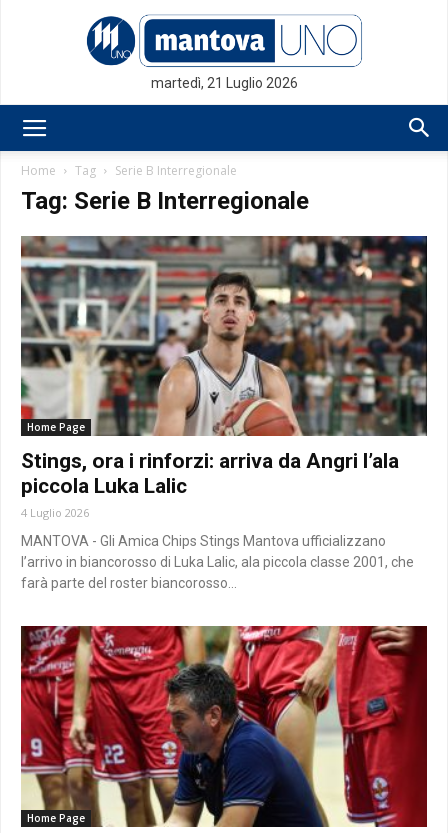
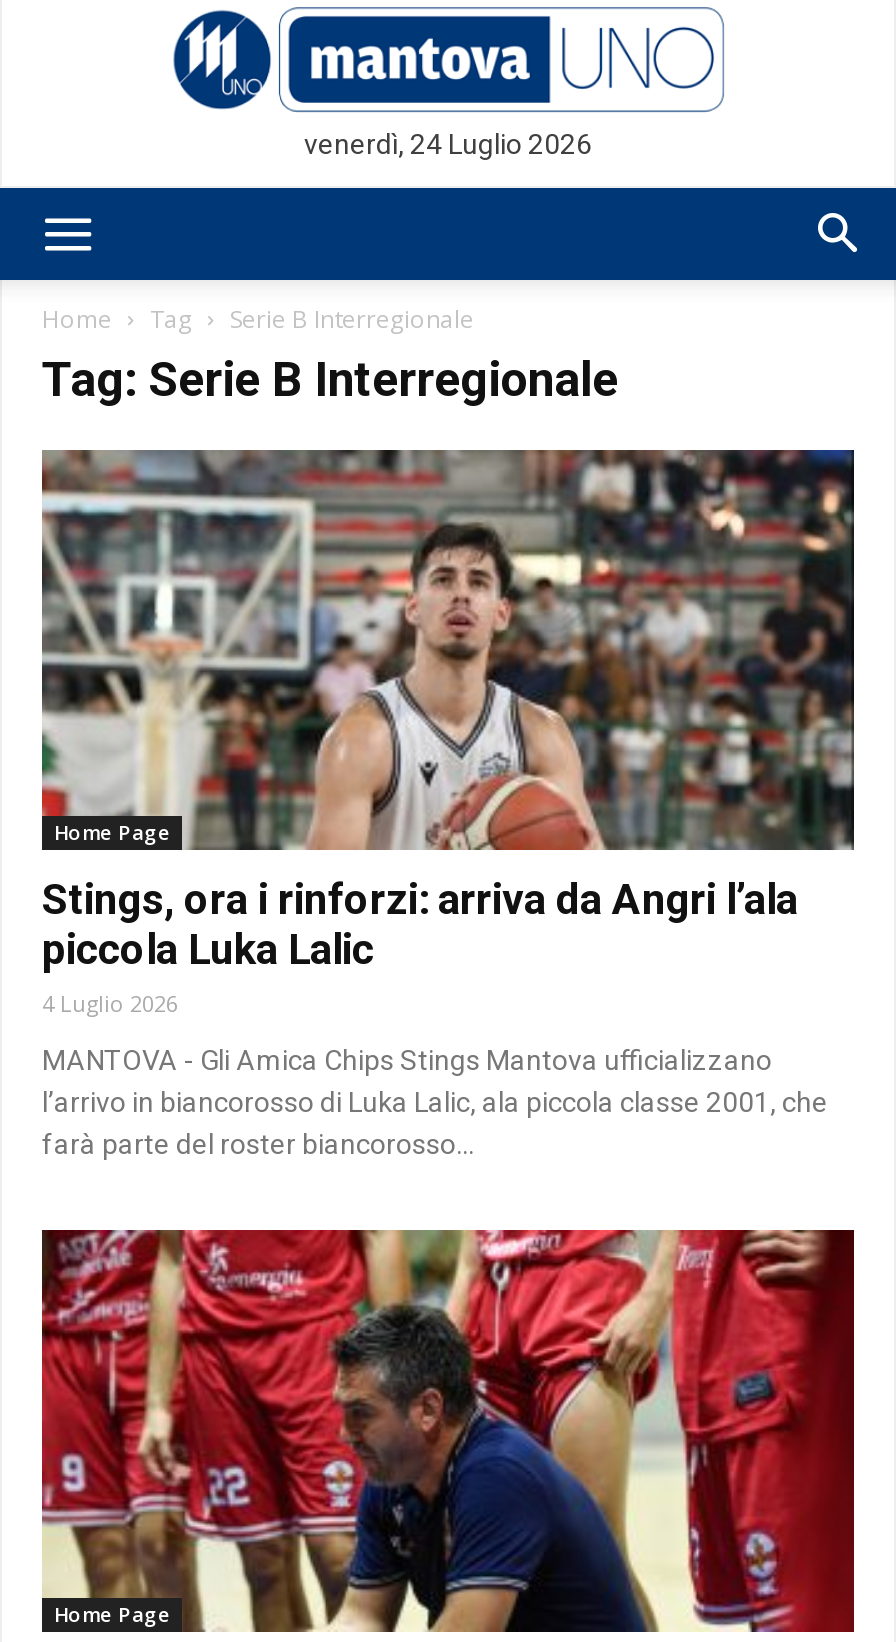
[150,75,297,91] martedì, 21 Luglio 2026 -> [304,128,592,160] venerdì, 24 Luglio 2026

